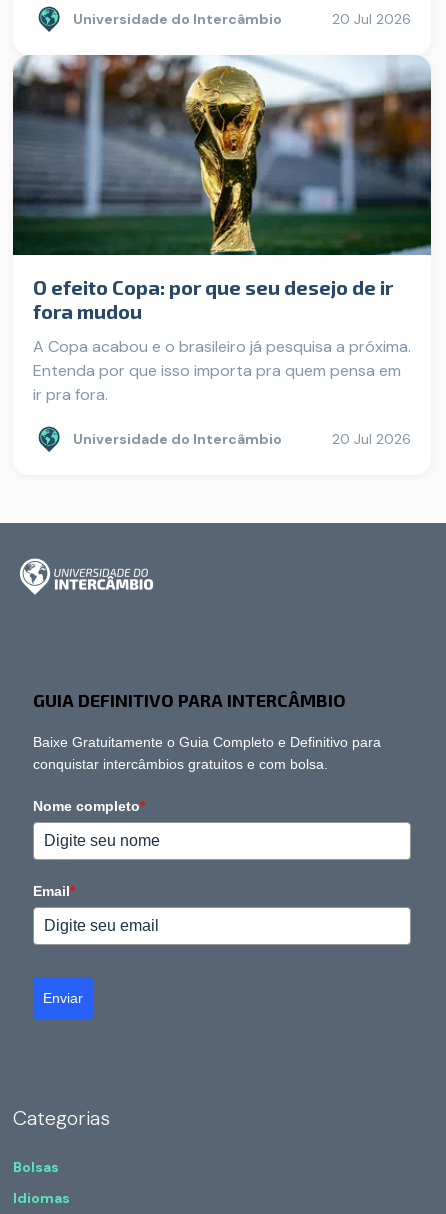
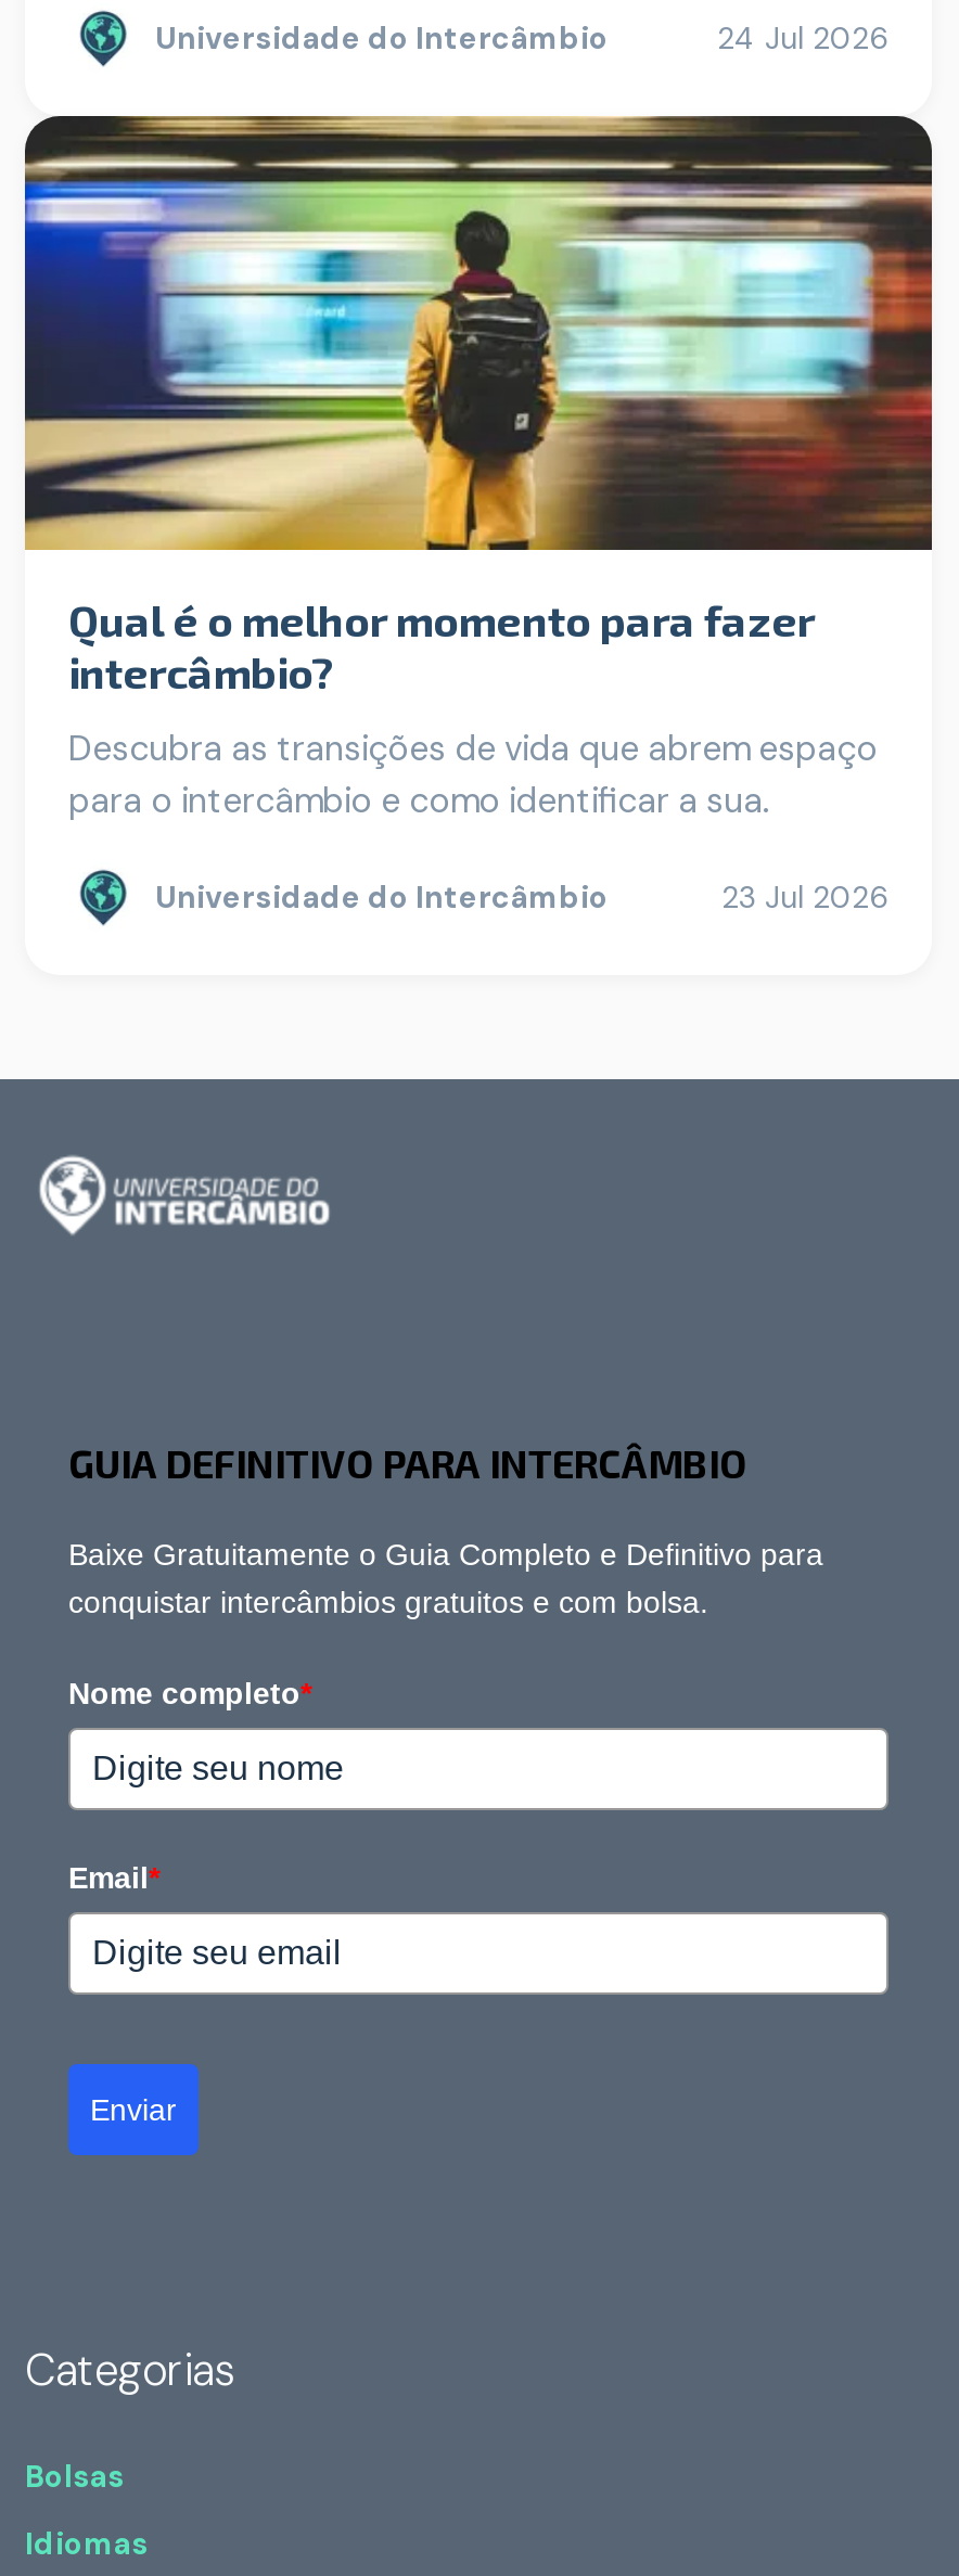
[332,10,411,28] 20 Jul 2026 -> [717,18,888,57] 24 Jul 2026
[12,55,431,323] [image] | O efeito Copa: por que seu desejo de ir | fora mudou -> [23,114,934,697] [image] | Qual é o melhor momento para fazer | intercâmbio?
[33,336,411,405] A Copa acabou e o brasileiro já pesquisa a próxima. | Entenda por que isso importa pra quem pensa em | ir pra fora. -> [68,726,878,823] Descubra as transições de vida que abrem espaço | para o intercâmbio e como identificar a sua.
[332,430,411,448] 20 Jul 2026 -> [721,877,888,917] 23 Jul 2026

